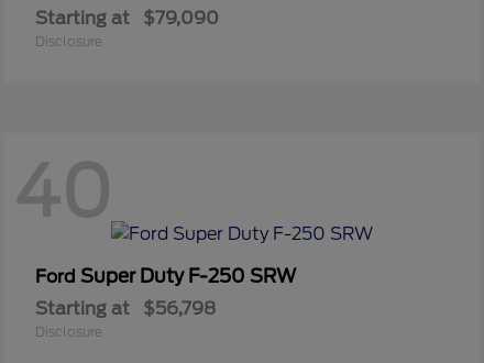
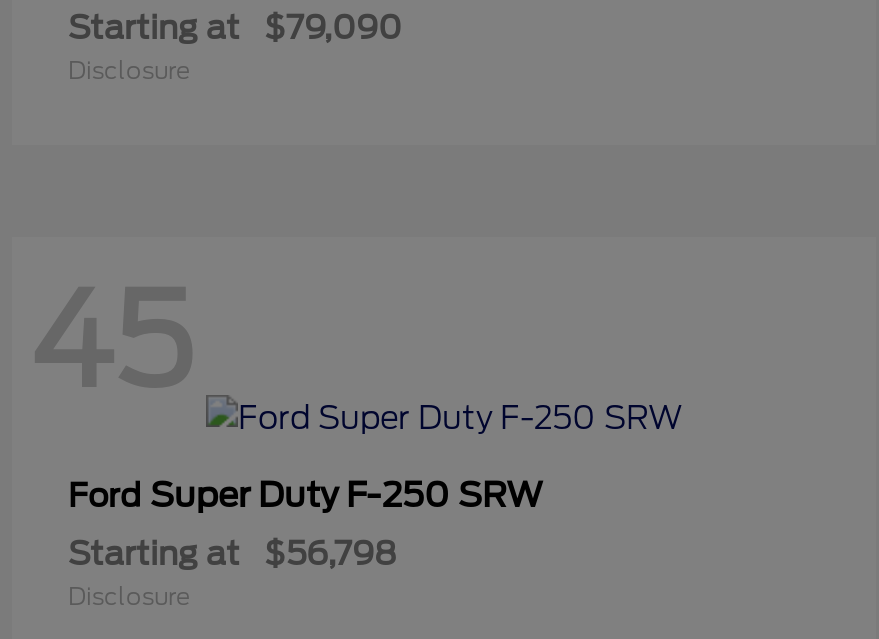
[13,149,112,233] 40 -> [28,265,194,417] 45

